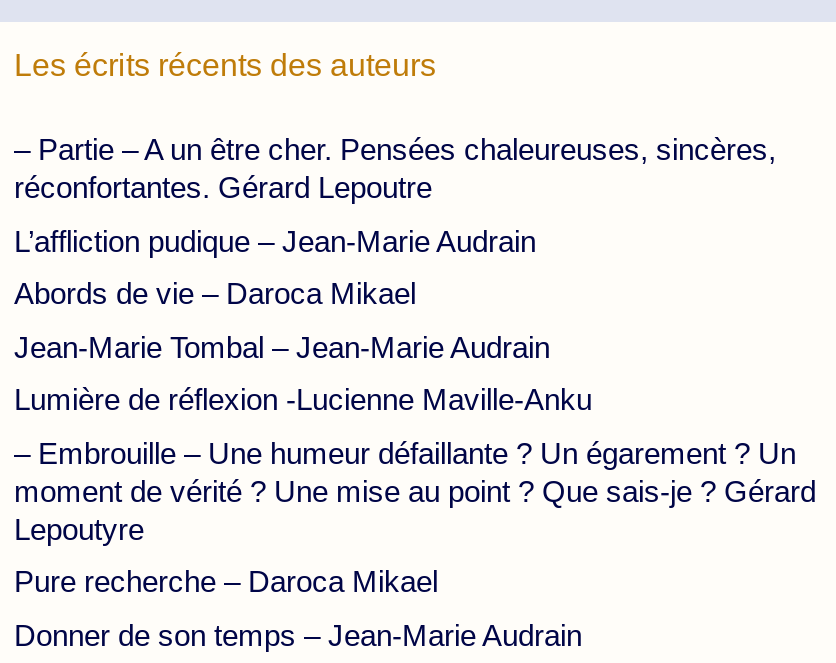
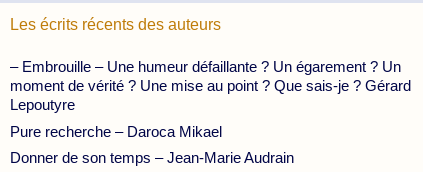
[14,133,776,417] – Partie – A un être cher. Pensées chaleureuses, sincères, | réconfortantes. Gérard Lepoutre | L’affliction pudique – Jean-Marie Audrain | Abords de vie – Daroca Mikael | Jean-Marie Tombal – Jean-Marie Audrain | Lumière de réflexion -Lucienne Maville-Anku -> none

